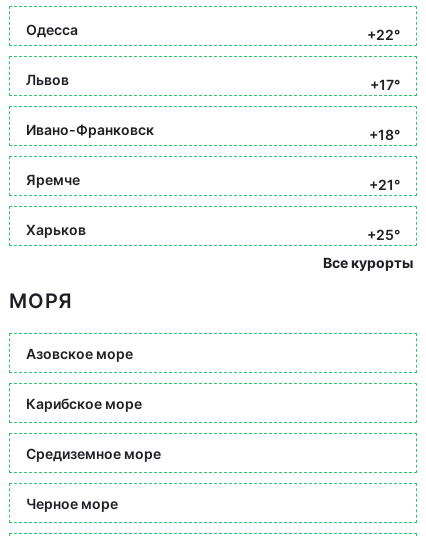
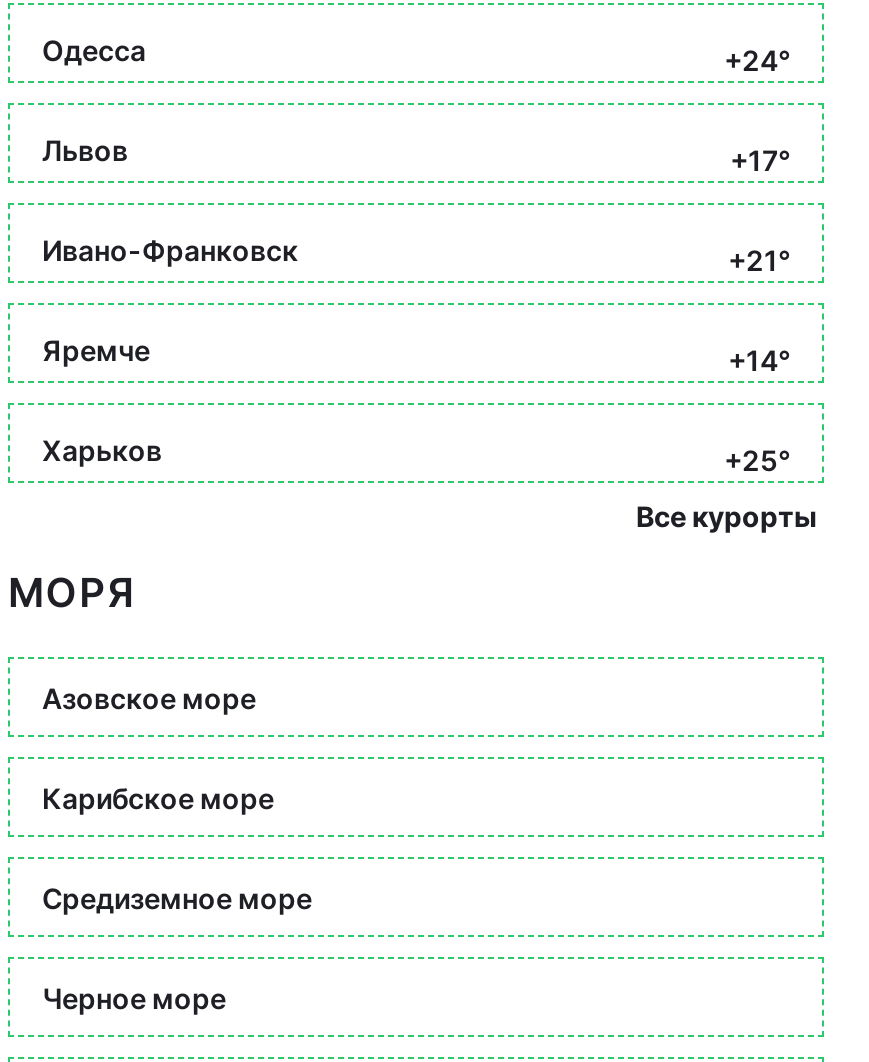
[367,26,400,43] +22° -> [724,43,790,77] +24°
[369,126,400,143] +18° -> [728,243,790,277] +21°
[369,176,400,193] +21° -> [728,343,790,377] +14°

